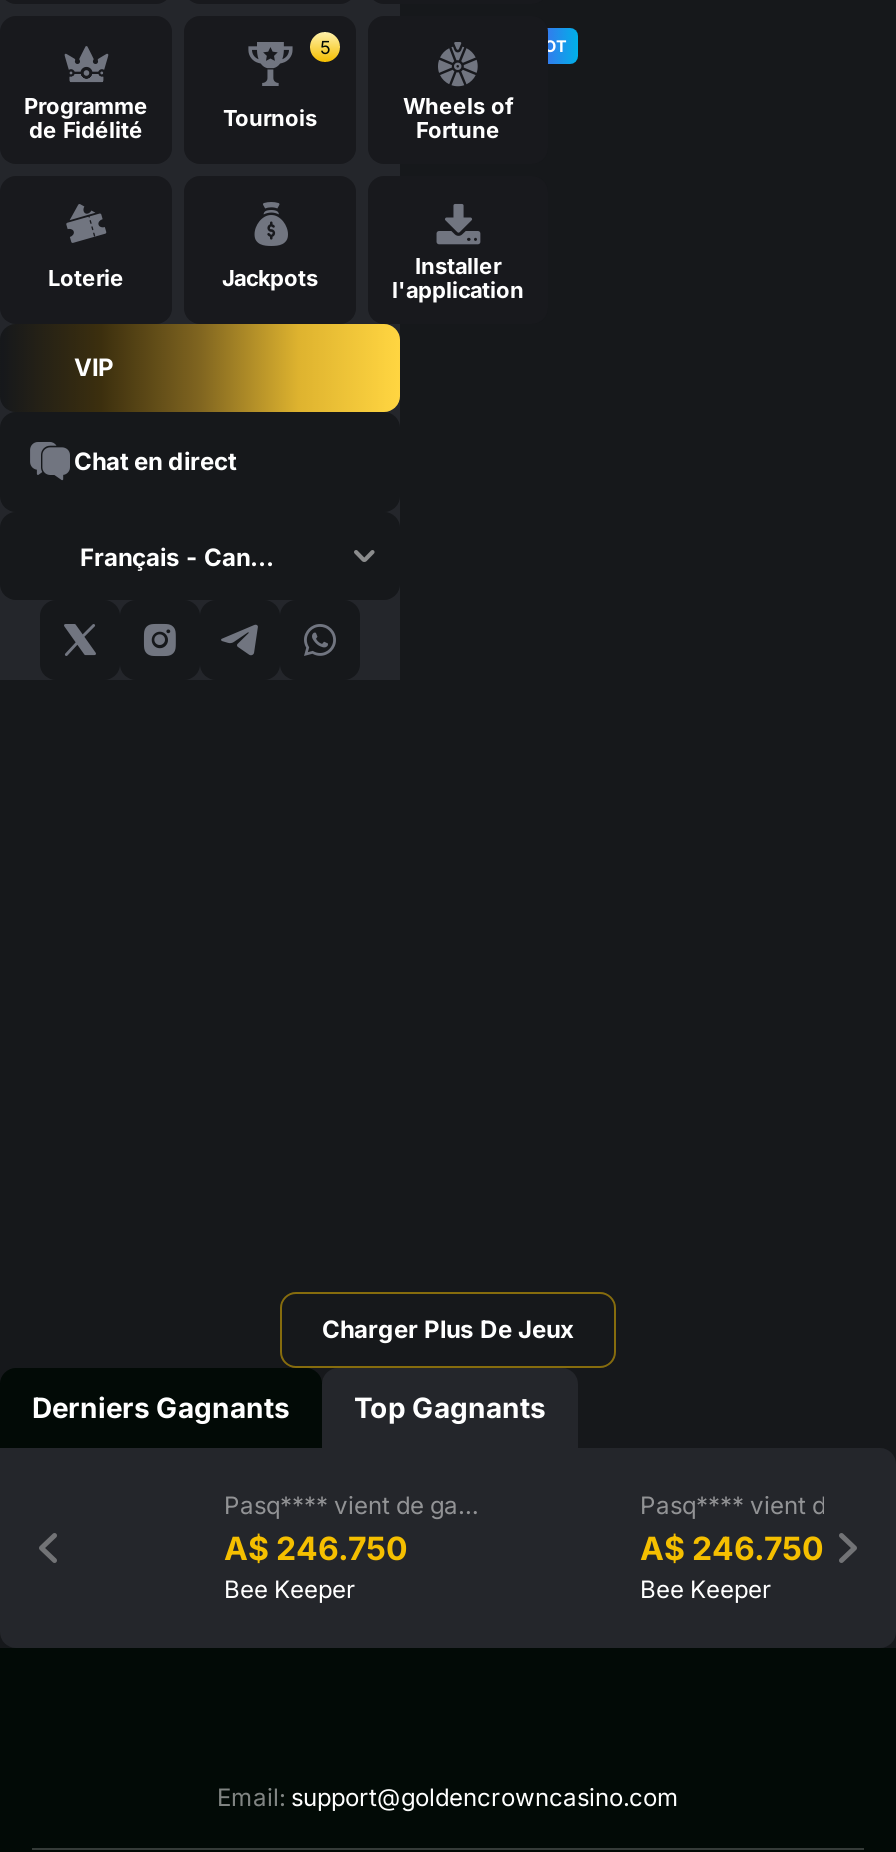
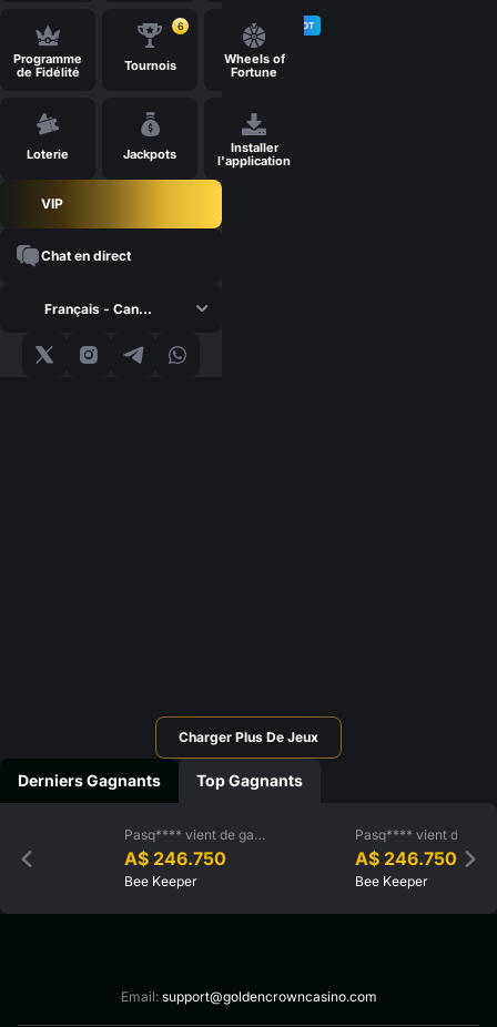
[320,35,330,57] 5 -> [177,19,184,32] 6

